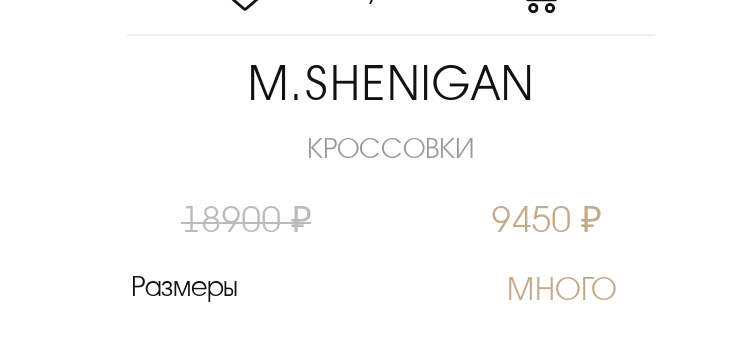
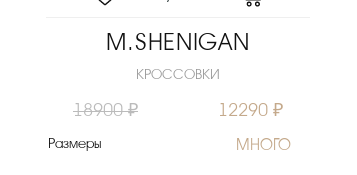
[491,200,601,240] 9450 ₽ -> [218,100,283,120] 12290 ₽

